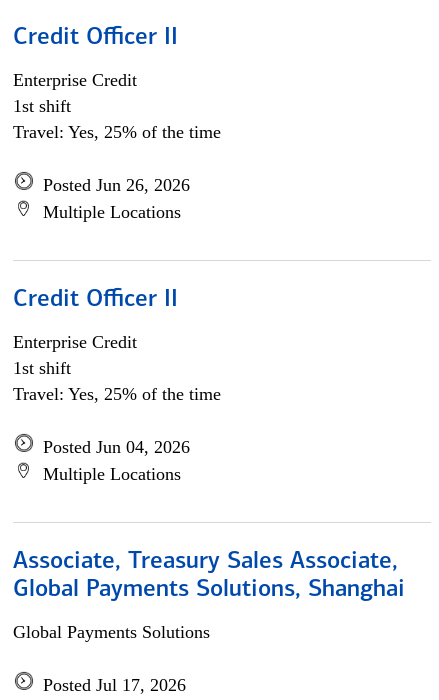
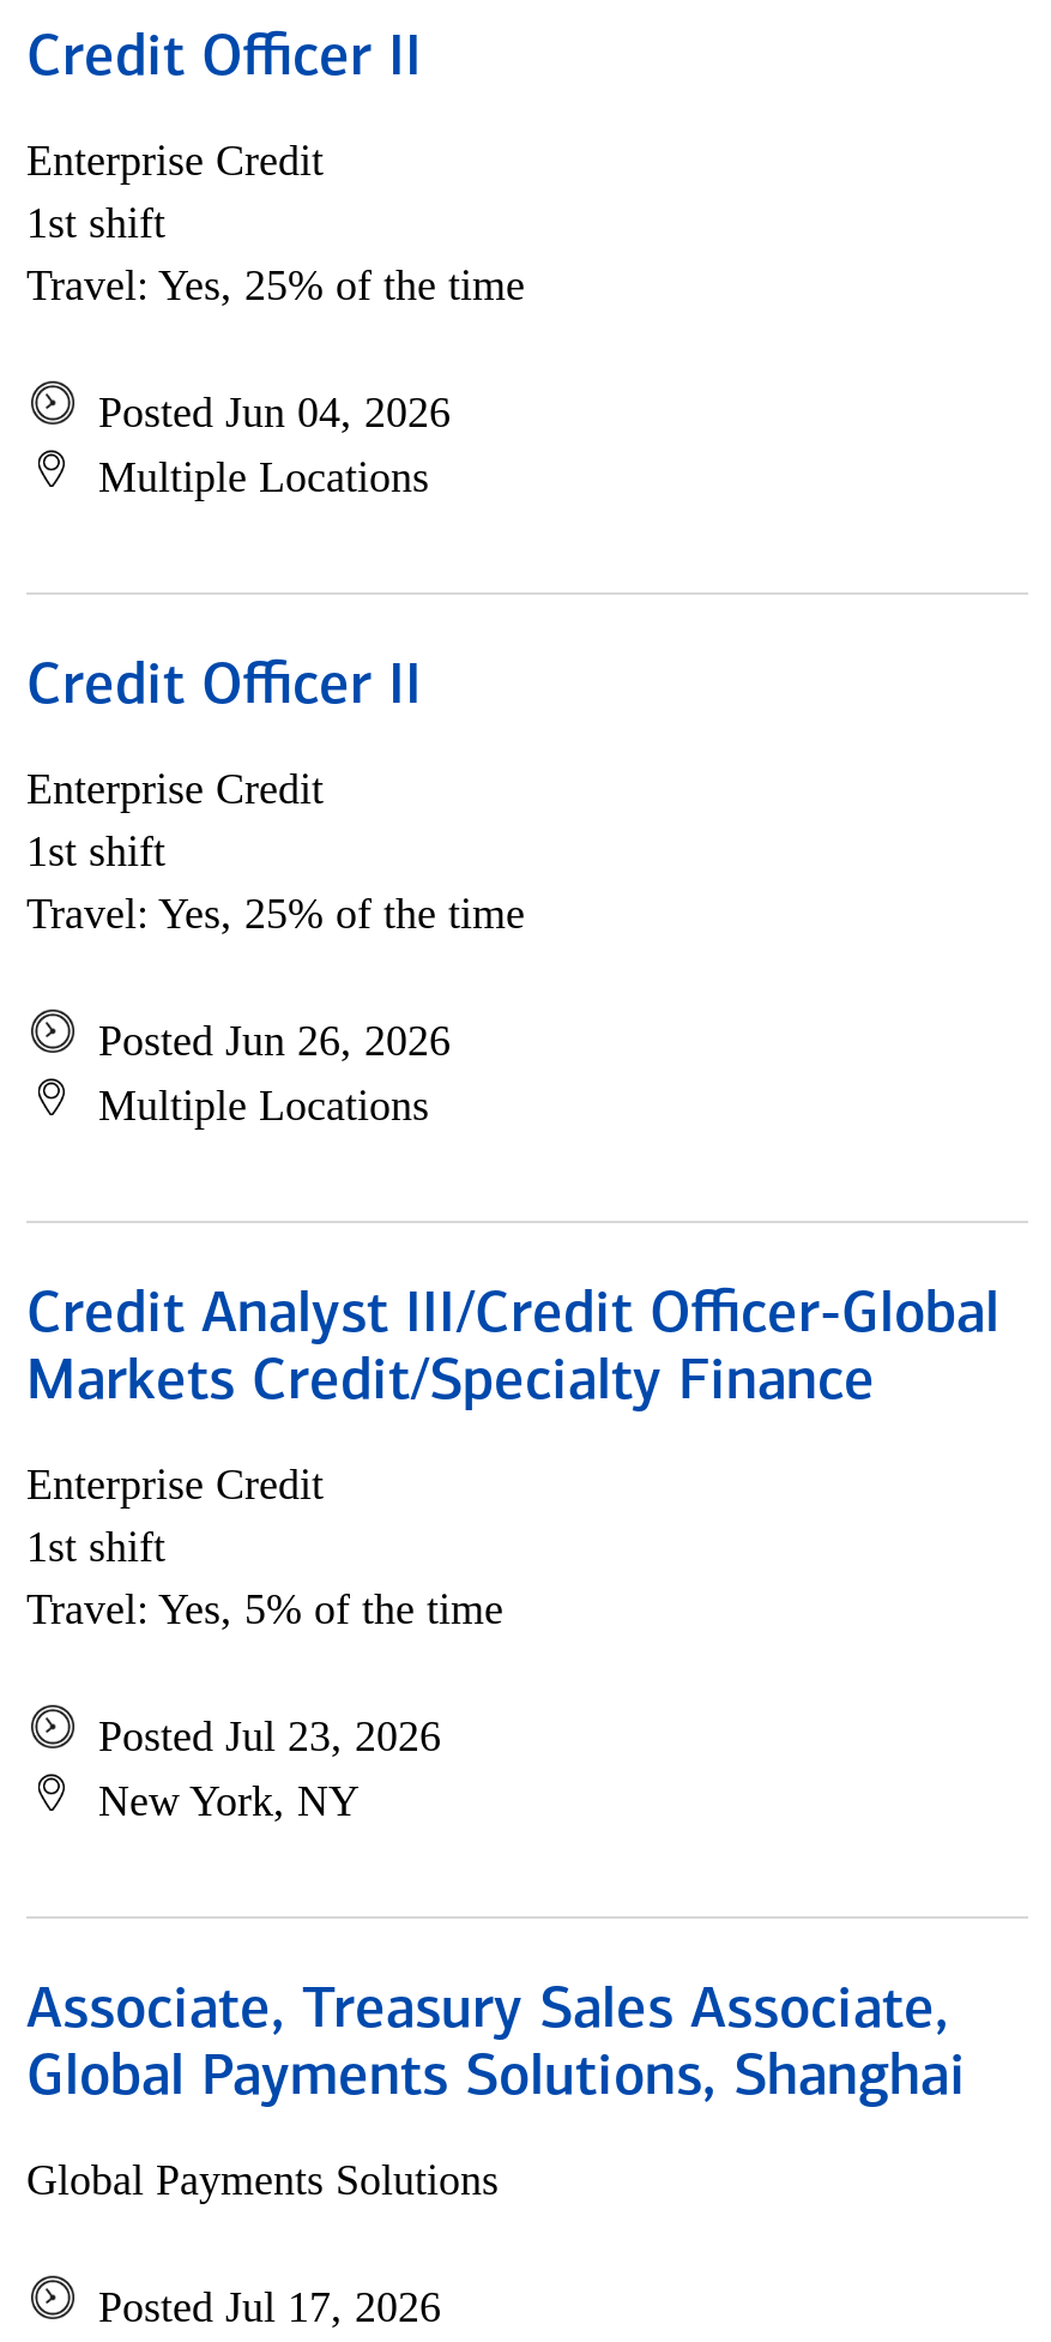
[43,175,190,195] Posted Jun 26, 2026 -> [98,389,451,437] Posted Jun 04, 2026
[43,437,190,457] Posted Jun 04, 2026 -> [98,1017,451,1065] Posted Jun 26, 2026
none -> [26,1288,999,1825] Credit Analyst III/Credit Officer-Global | Markets Credit/Specialty Finance | Enterprise Credit | 1st shift | Travel: Yes, 5% of the time | Posted Jul 23, 2026 | New York, NY

